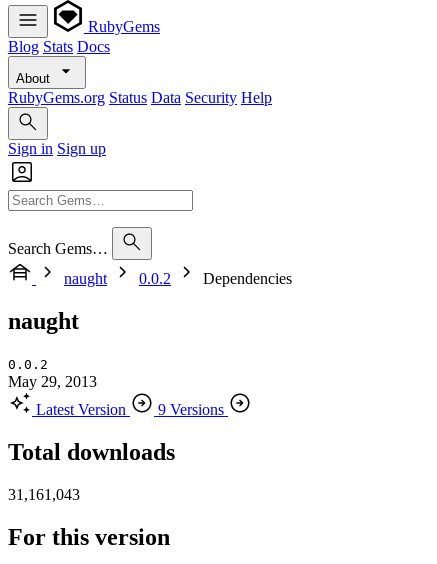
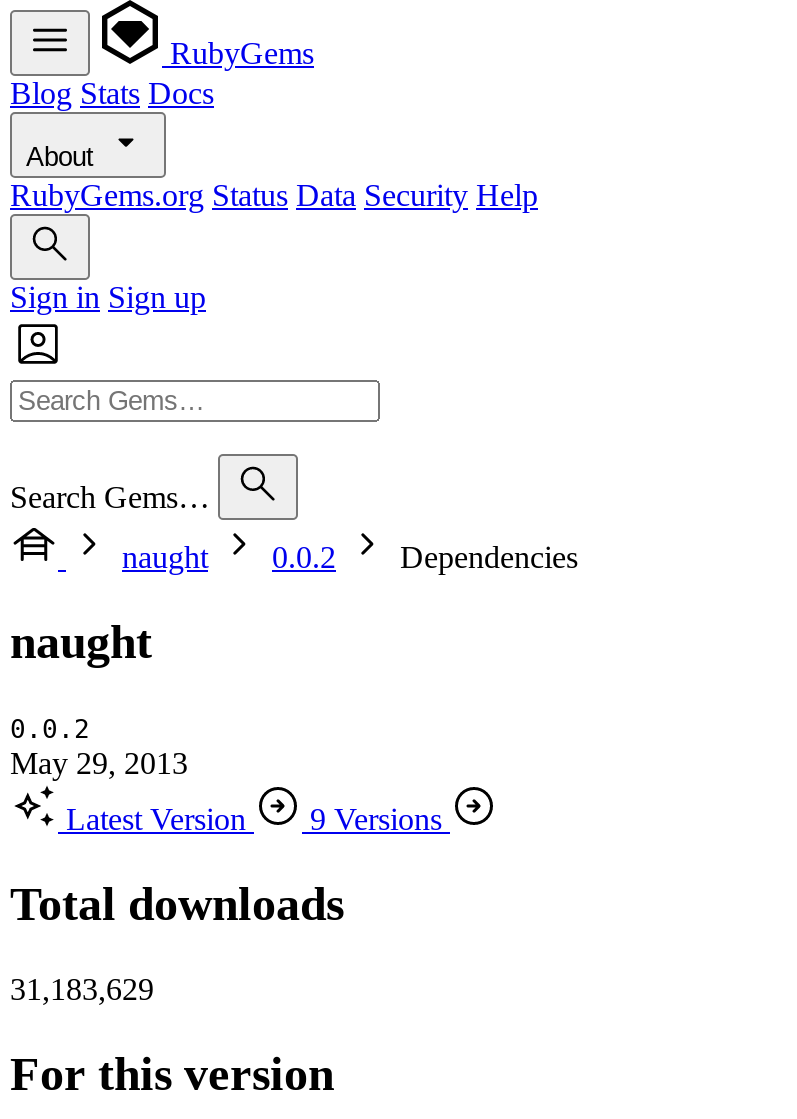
[8,486,80,503] 31,161,043 -> [10,971,154,1005] 31,183,629

